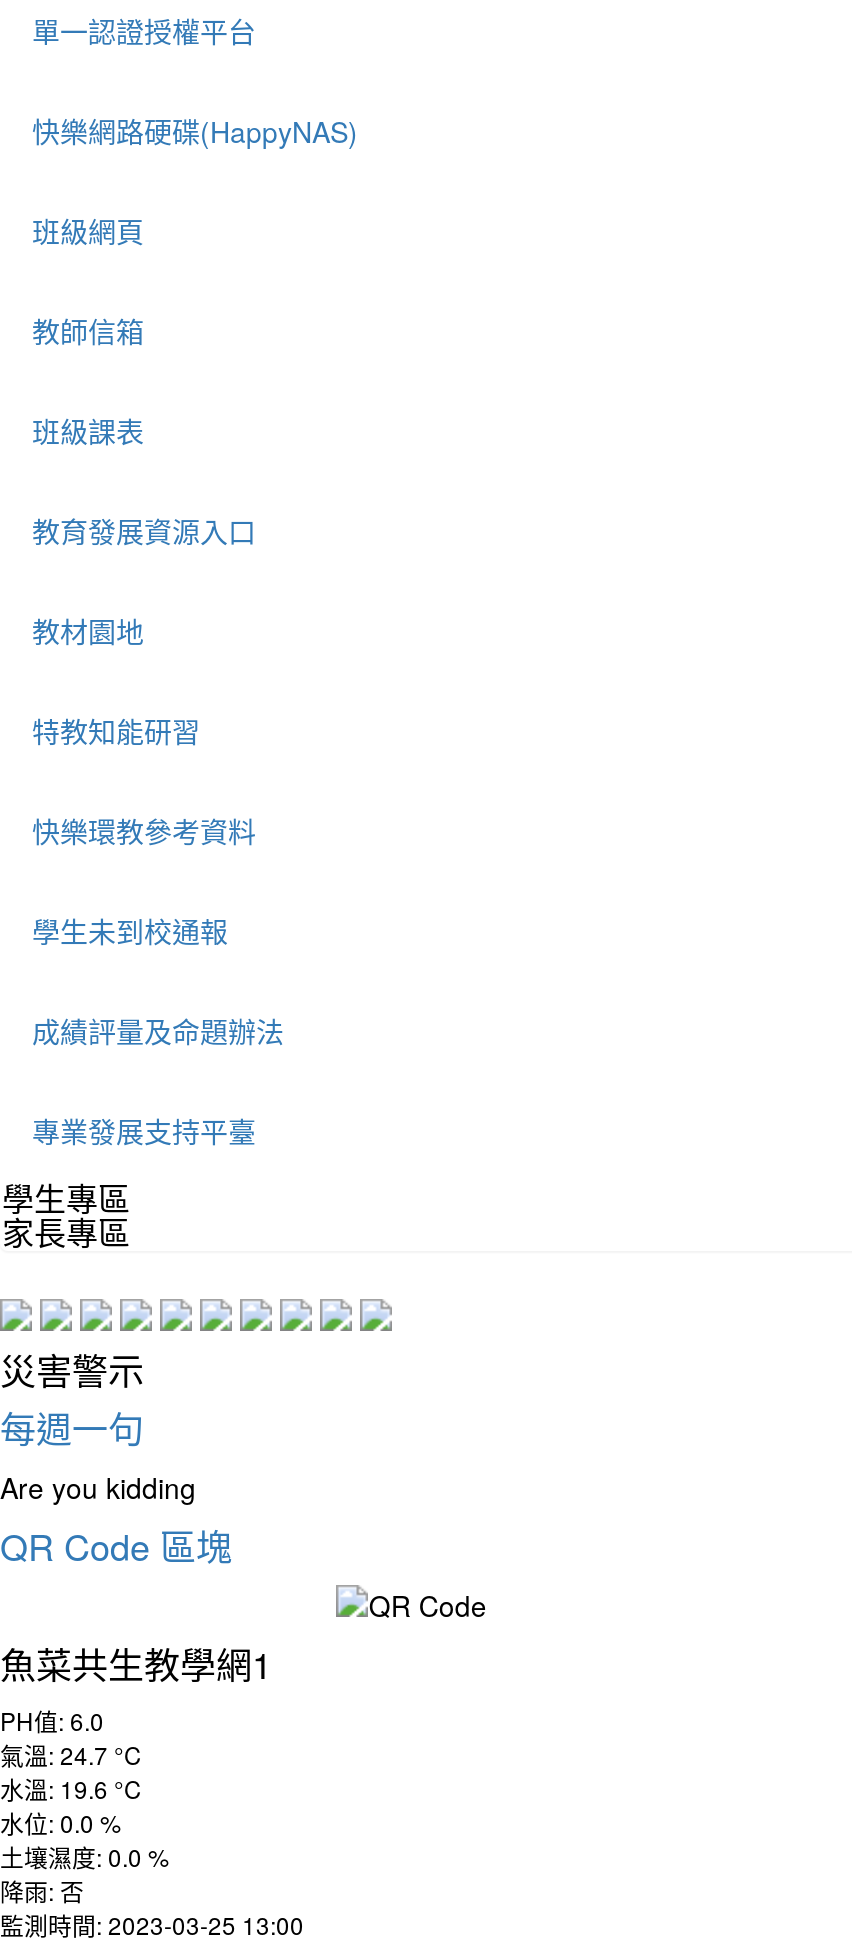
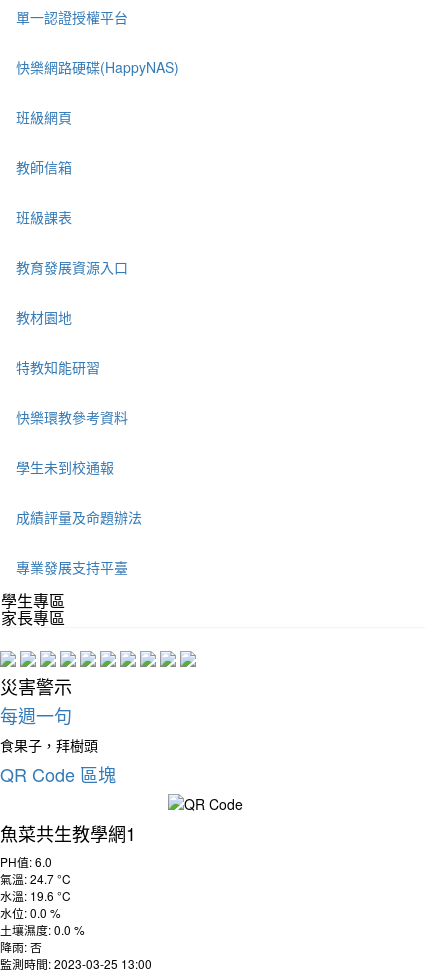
[0,1468,196,1508] Are you kidding -> [0,735,98,755] 食果子，拜樹頭

